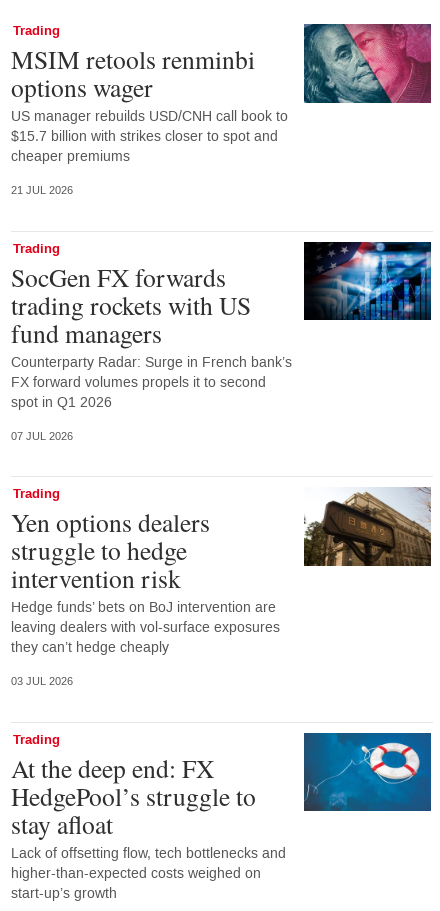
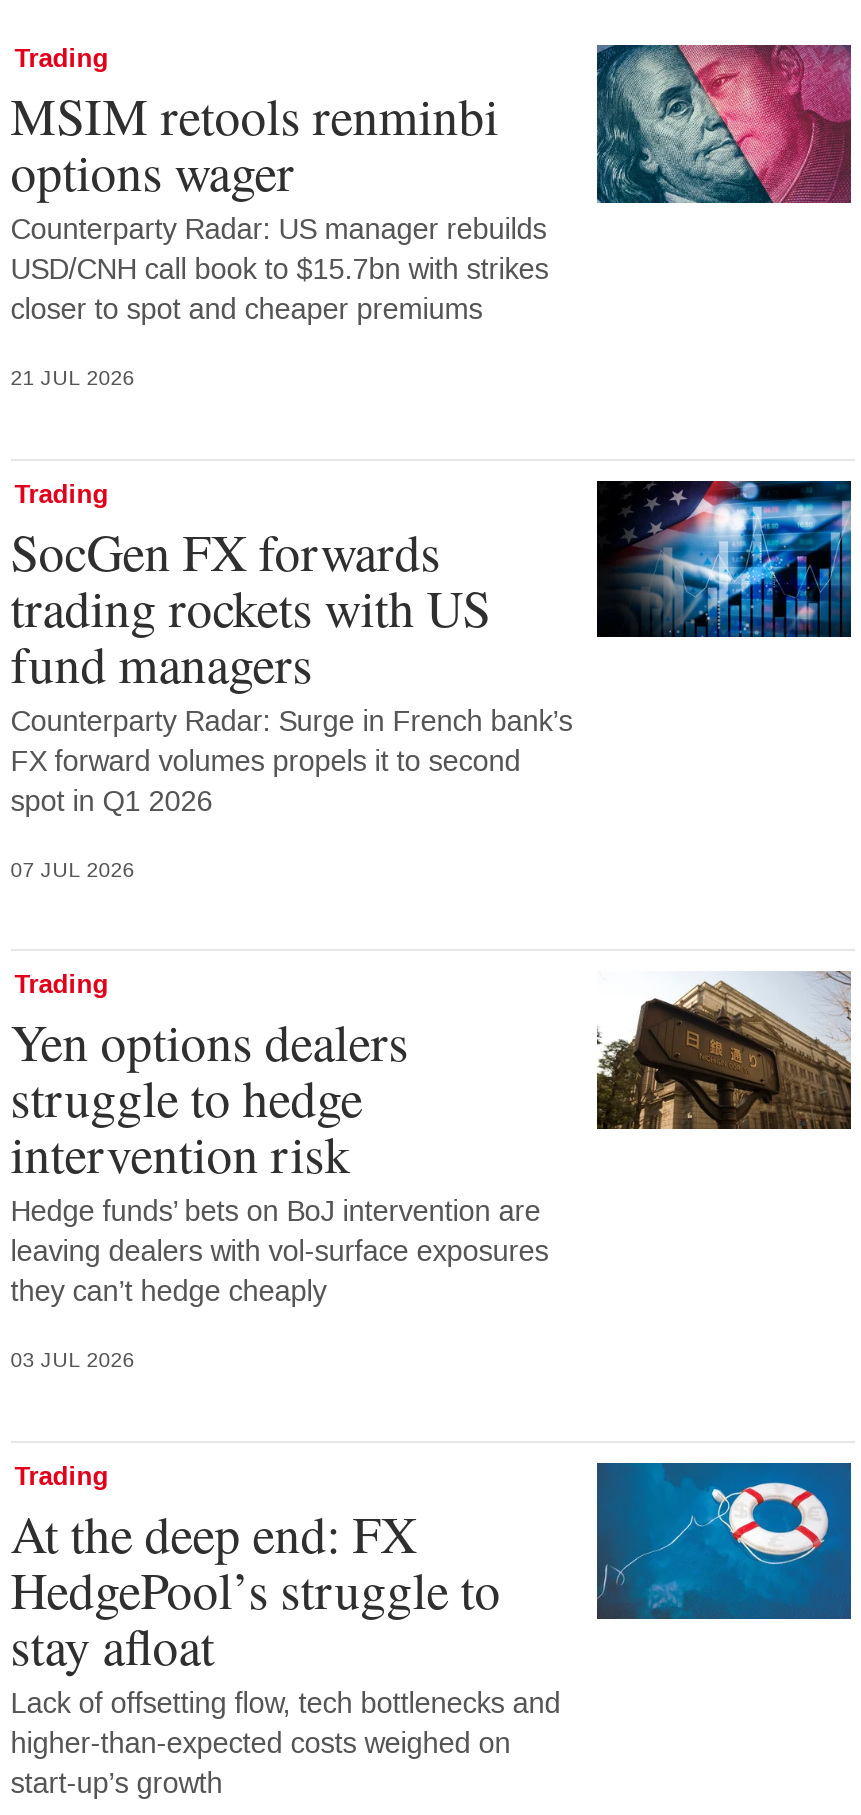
[11,107,288,166] US manager rebuilds USD/CNH call book to | $15.7 billion with strikes closer to spot and | cheaper premiums -> [11,211,549,329] Counterparty Radar: US manager rebuilds | USD/CNH call book to $15.7bn with strikes | closer to spot and cheaper premiums

